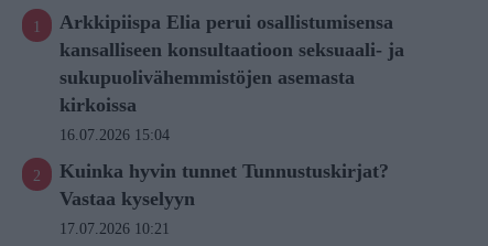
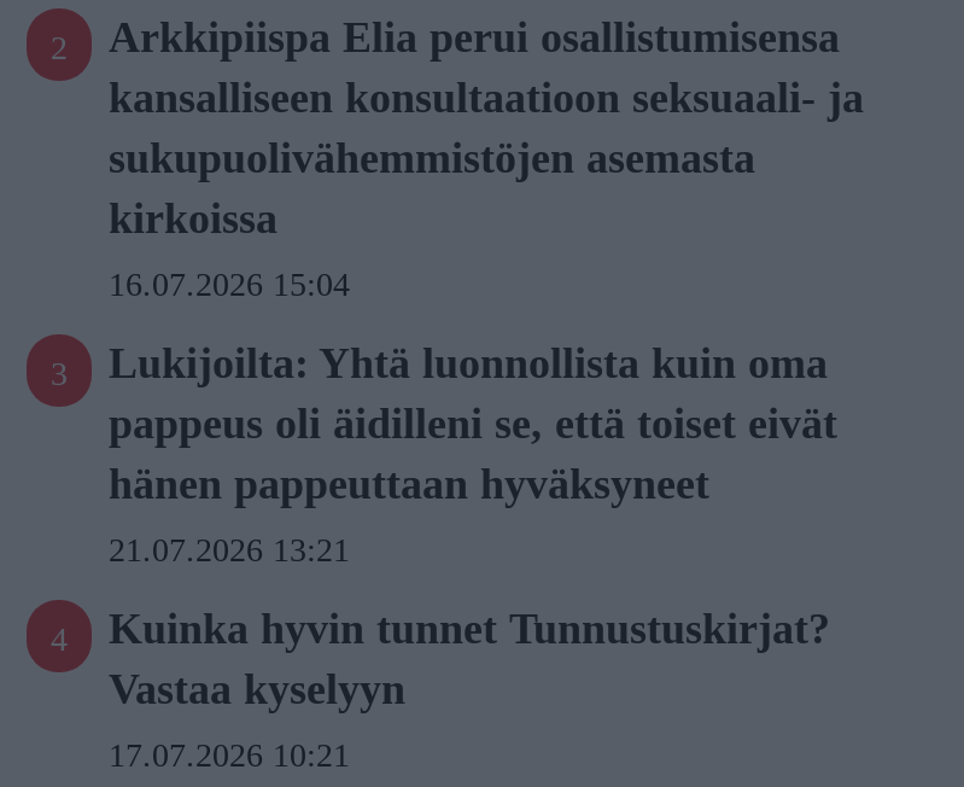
none -> [109,338,837,568] Lukijoilta: Yhtä luonnollista kuin oma | pappeus oli äidilleni se, että toiset eivät | hänen pappeuttaan hyväksyneet | 21.07.2026 13:21

